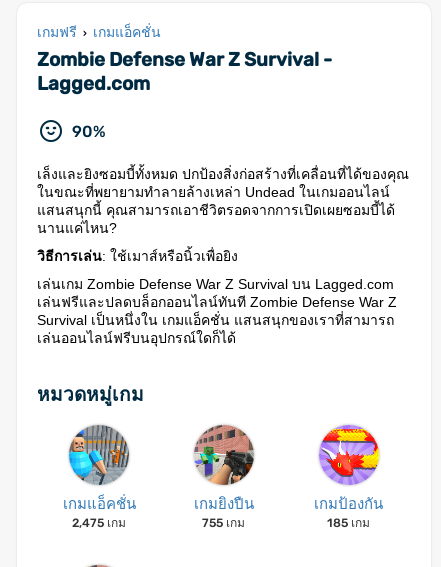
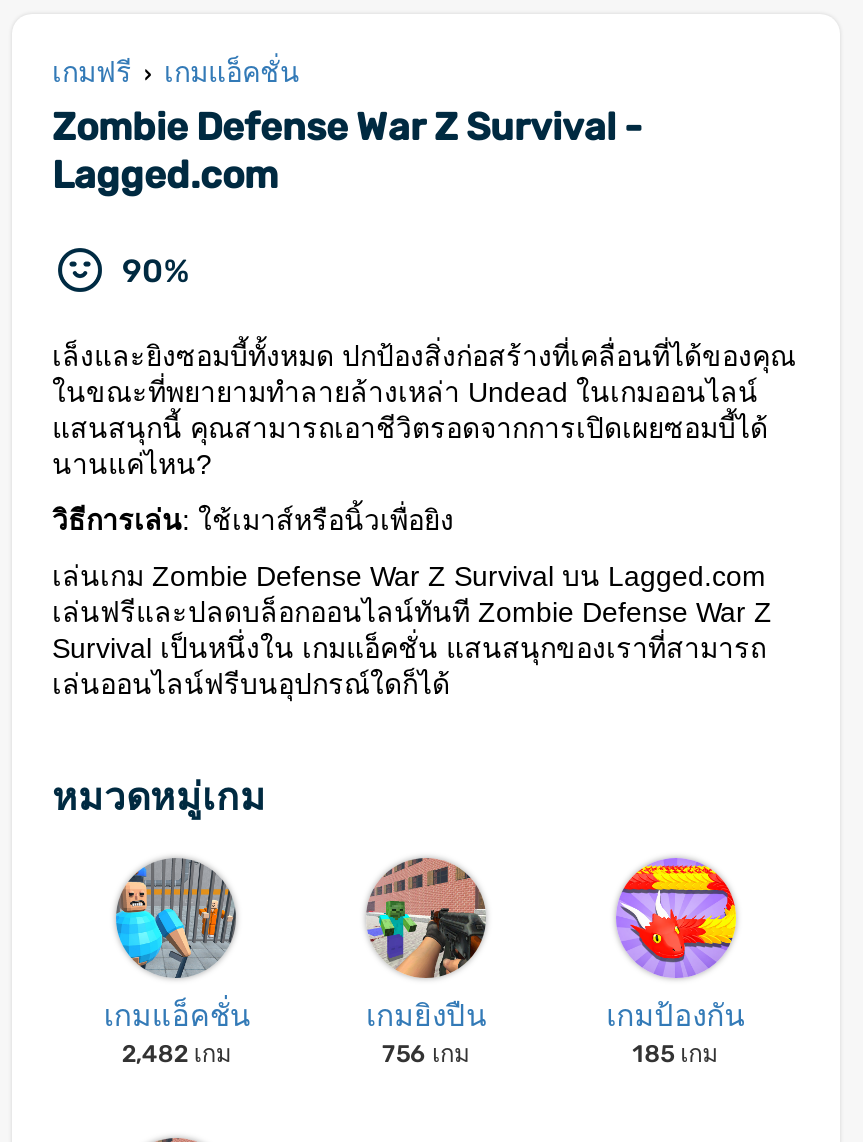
[72,516,126,530] 2,475 เกม -> [122,1040,232,1068] 2,482 เกม
[202,516,245,530] 755 เกม -> [382,1040,470,1068] 756 เกม

